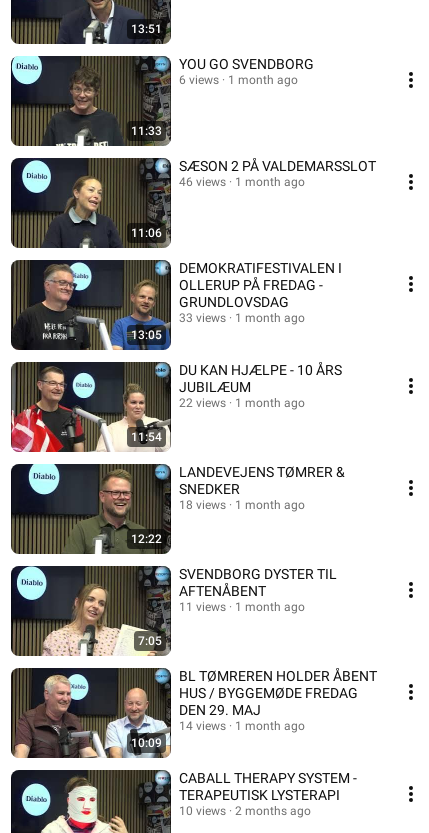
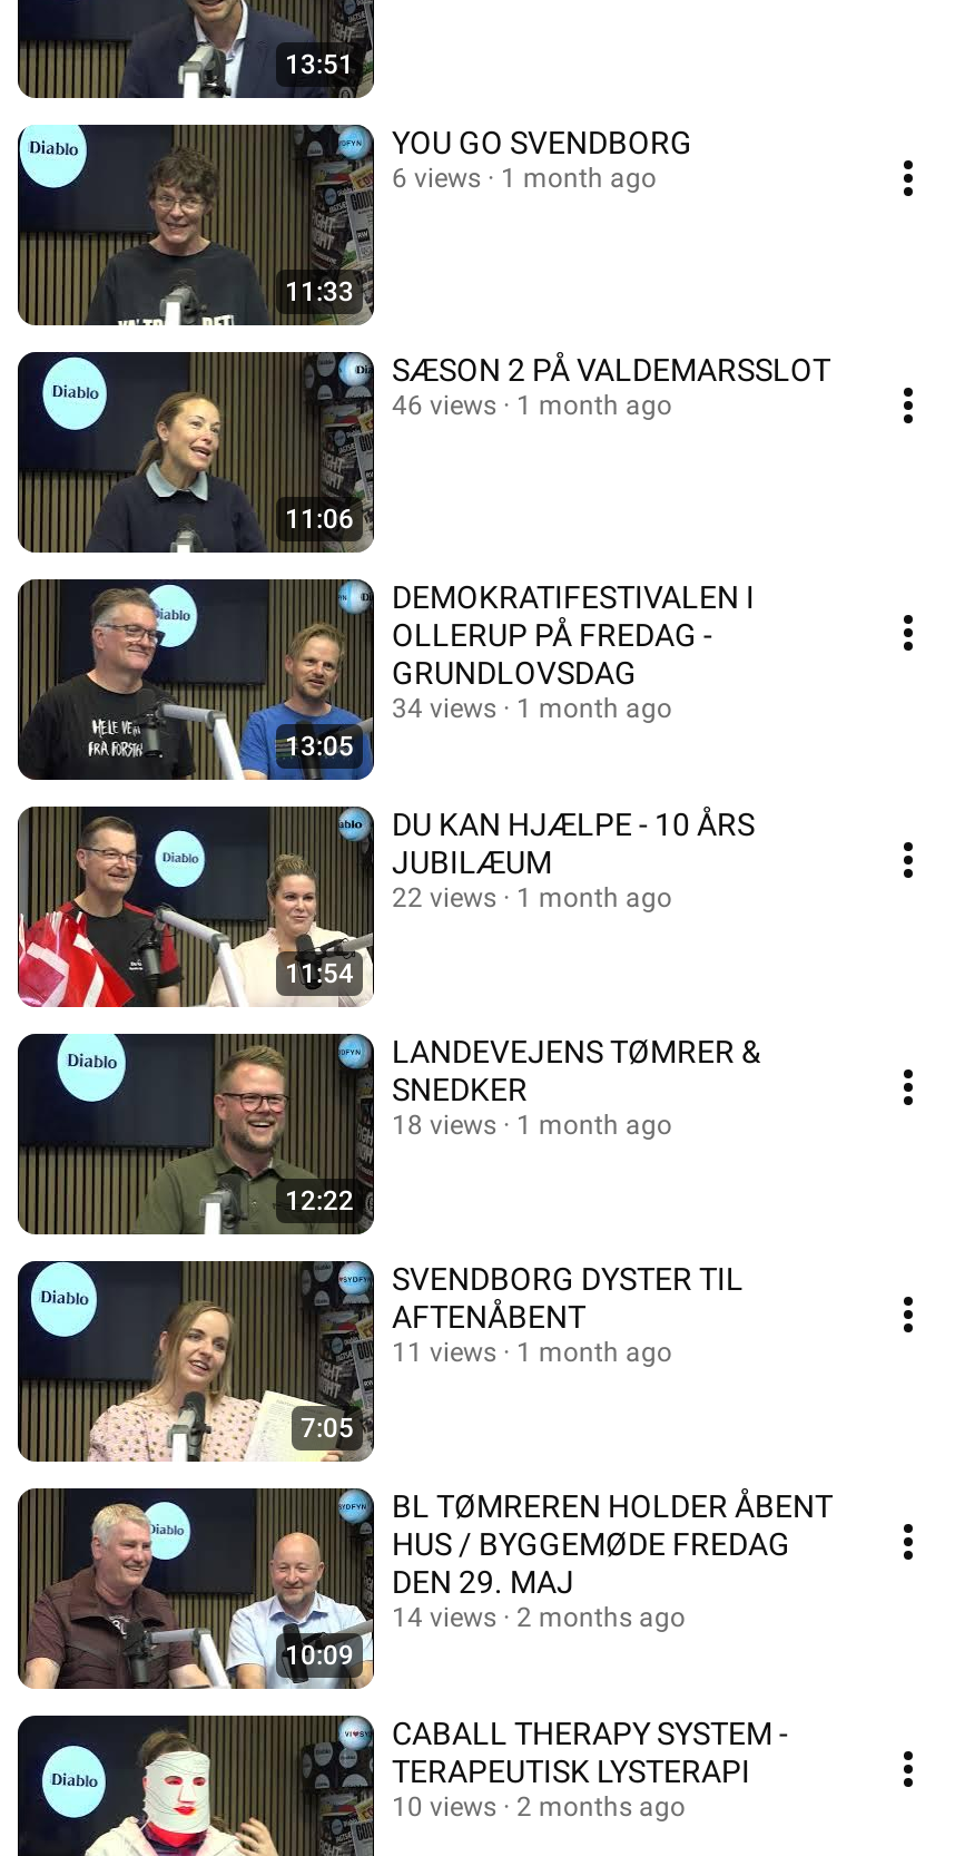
[179,311,305,325] 33 views 1 month ago -> [392,693,672,724] 34 views 1 month ago
[179,719,305,733] 14 views 1 month ago -> [392,1602,686,1633] 14 views 2 months ago

